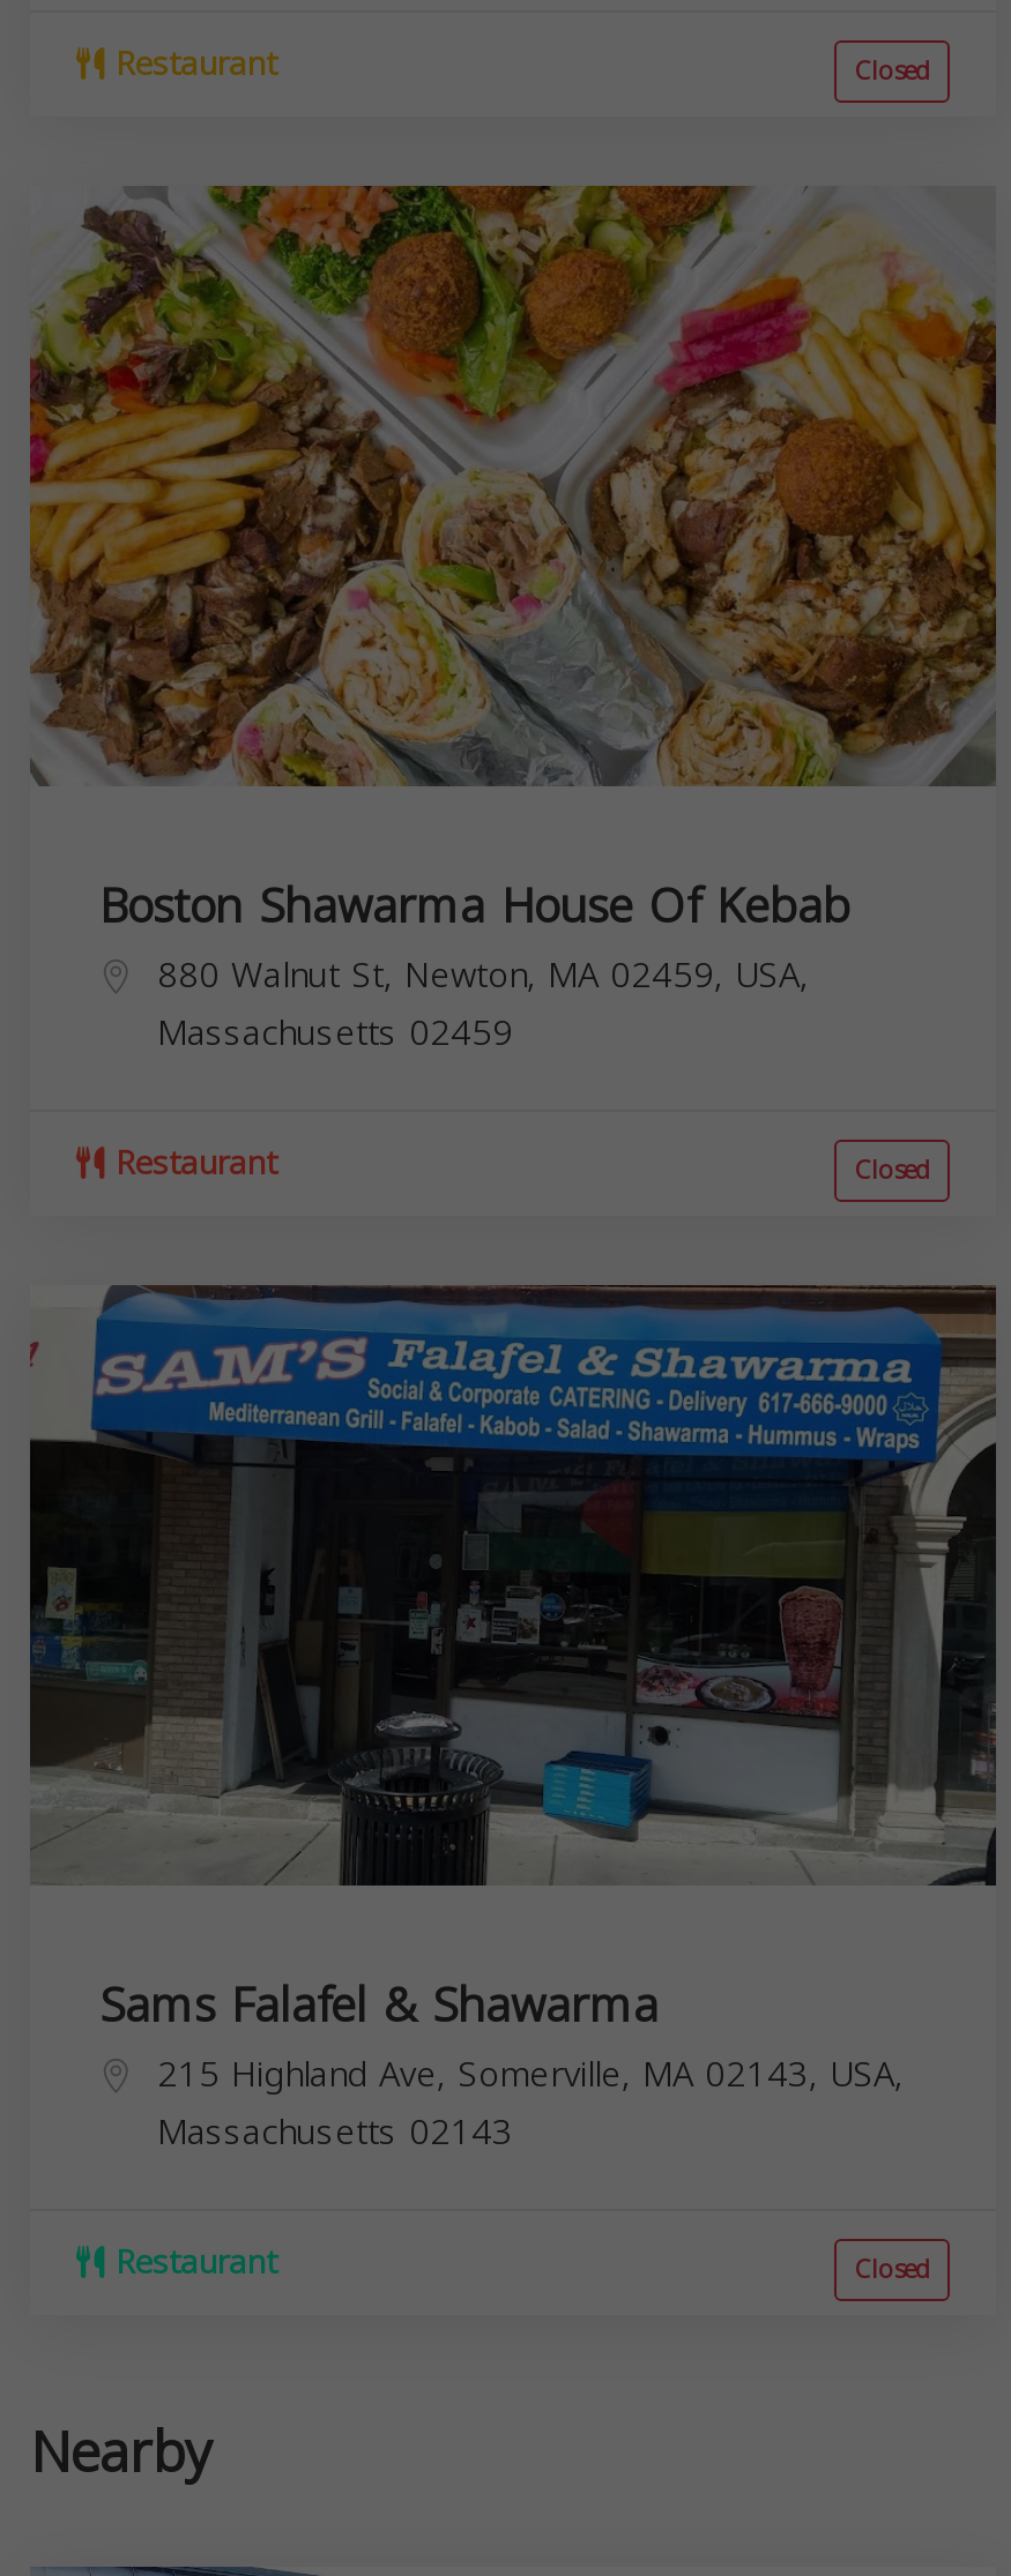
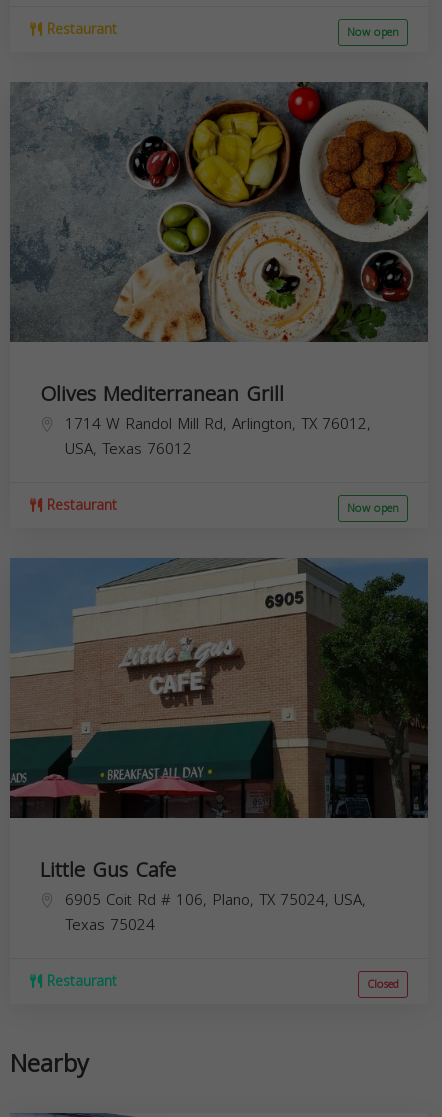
[855,46,929,95] Closed -> [347,21,399,42] Now open
[28,184,998,1065] [image] | Boston Shawarma House Of Kebab | 880 Walnut St, Newton, MA 02459, USA, | Massachusetts 02459 -> [9,81,429,462] [image] | Olives Mediterranean Grill | 1714 W Randol Mill Rd, Arlington, TX 76012, | USA, Texas 76012
[855,1145,929,1194] Closed -> [347,497,399,518] Now open
[28,1283,998,2164] [image] | Sams Falafel & Shawarma | 215 Highland Ave, Somerville, MA 02143, USA, | Massachusetts 02143 -> [9,557,429,938] [image] | Little Gus Cafe | 6905 Coit Rd # 106, Plano, TX 75024, USA, | Texas 75024

